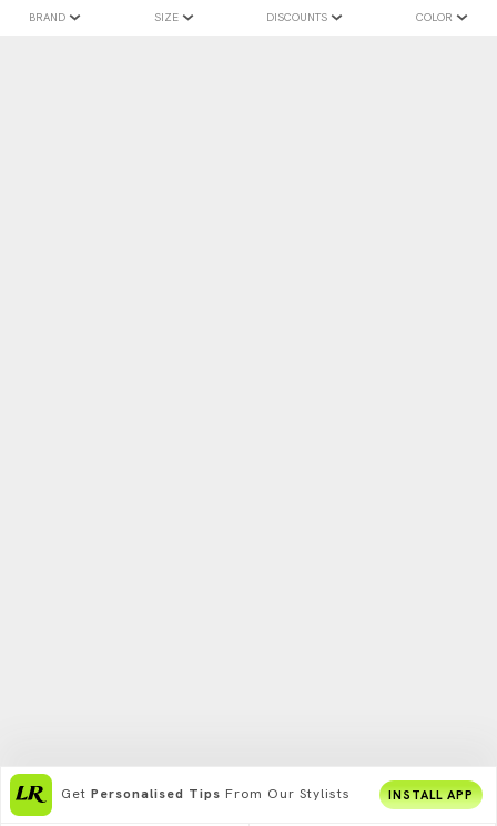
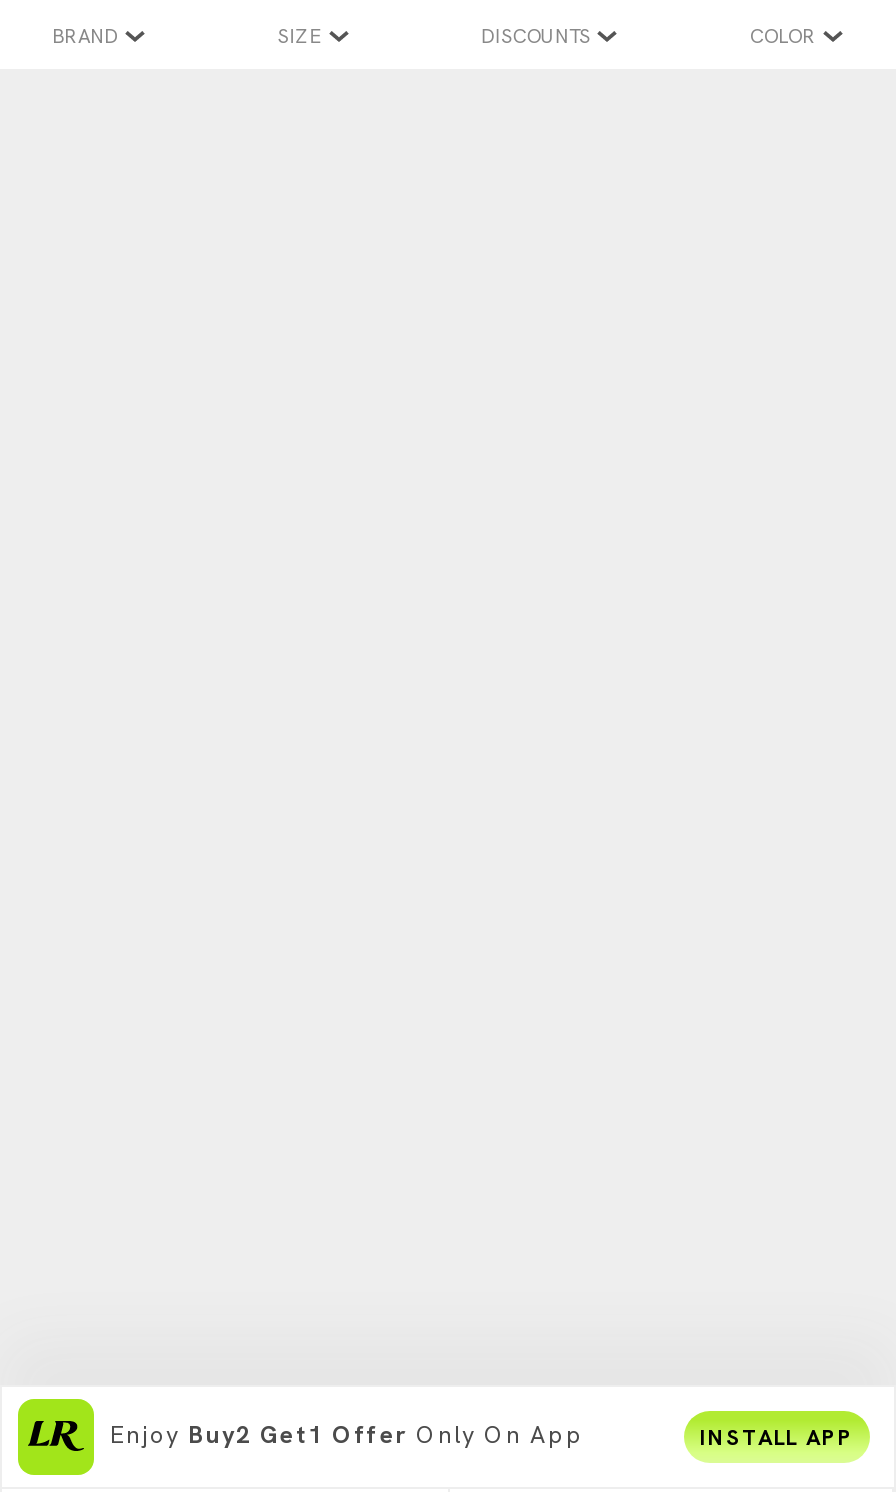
[61,785,351,803] Get Personalised Tips From Our Stylists -> [110,1419,584,1451] Enjoy Buy2 Get1 Offer Only On App

